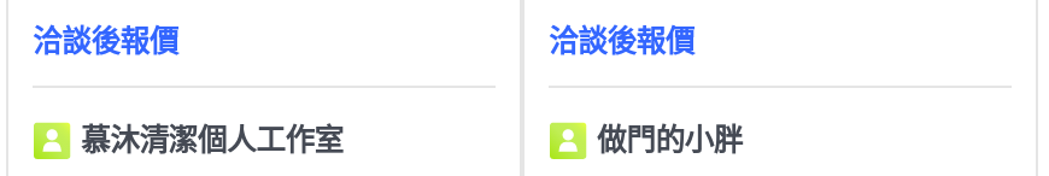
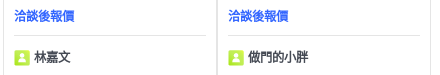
[81,124,343,158] 慕沐清潔個人工作室 -> [34,51,70,65] 林嘉文

